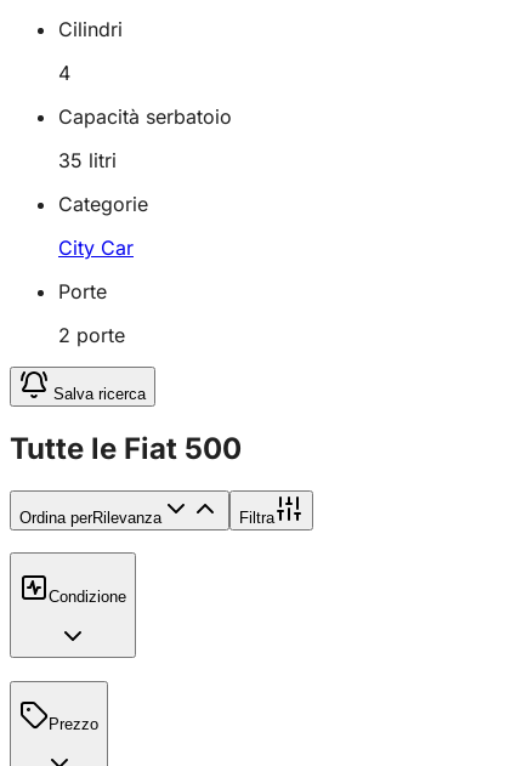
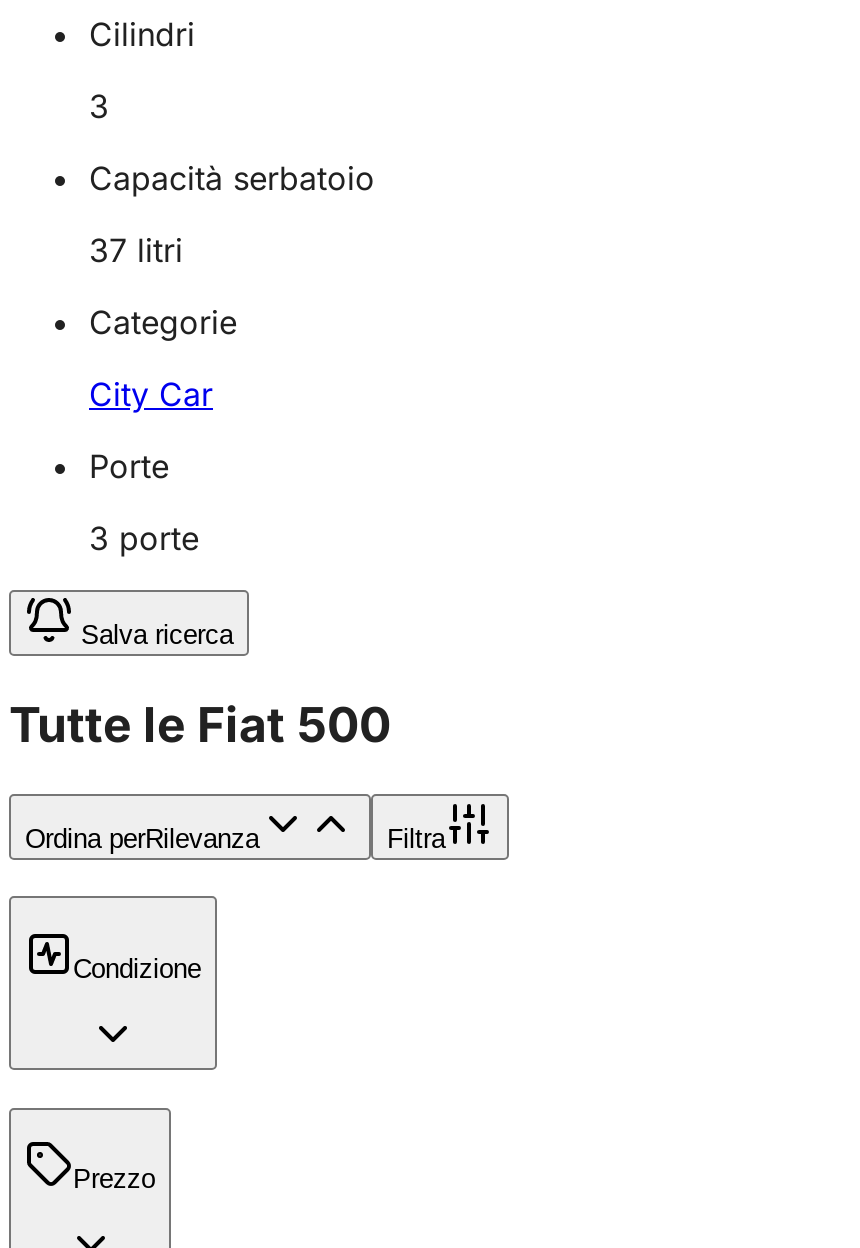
[58,60,70,85] 4 -> [89,85,109,125] 3
[58,148,117,172] 35 litri -> [89,229,183,269] 37 litri
[58,323,125,347] 2 porte -> [89,517,199,557] 3 porte

